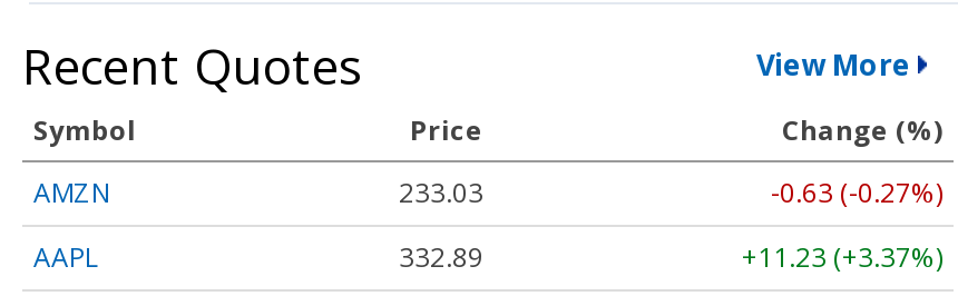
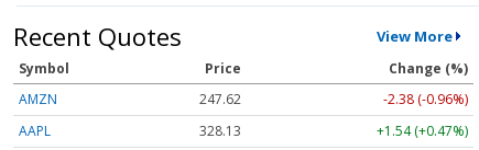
[399,172,483,210] 233.03 -> [199,89,241,108] 247.62
[771,172,942,210] -0.63 (-0.27%) -> [383,89,468,108] -2.38 (-0.96%)
[399,237,483,275] 332.89 -> [199,121,241,140] 328.13
[742,237,942,275] +11.23 (+3.37%) -> [377,121,468,140] +1.54 (+0.47%)

